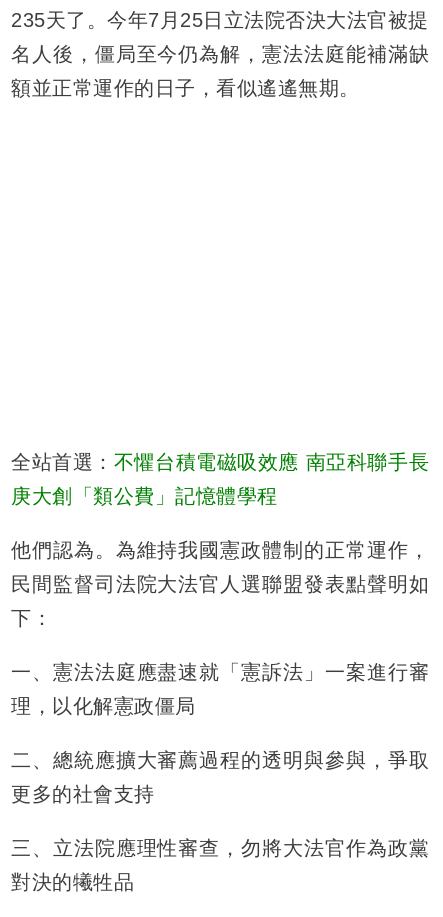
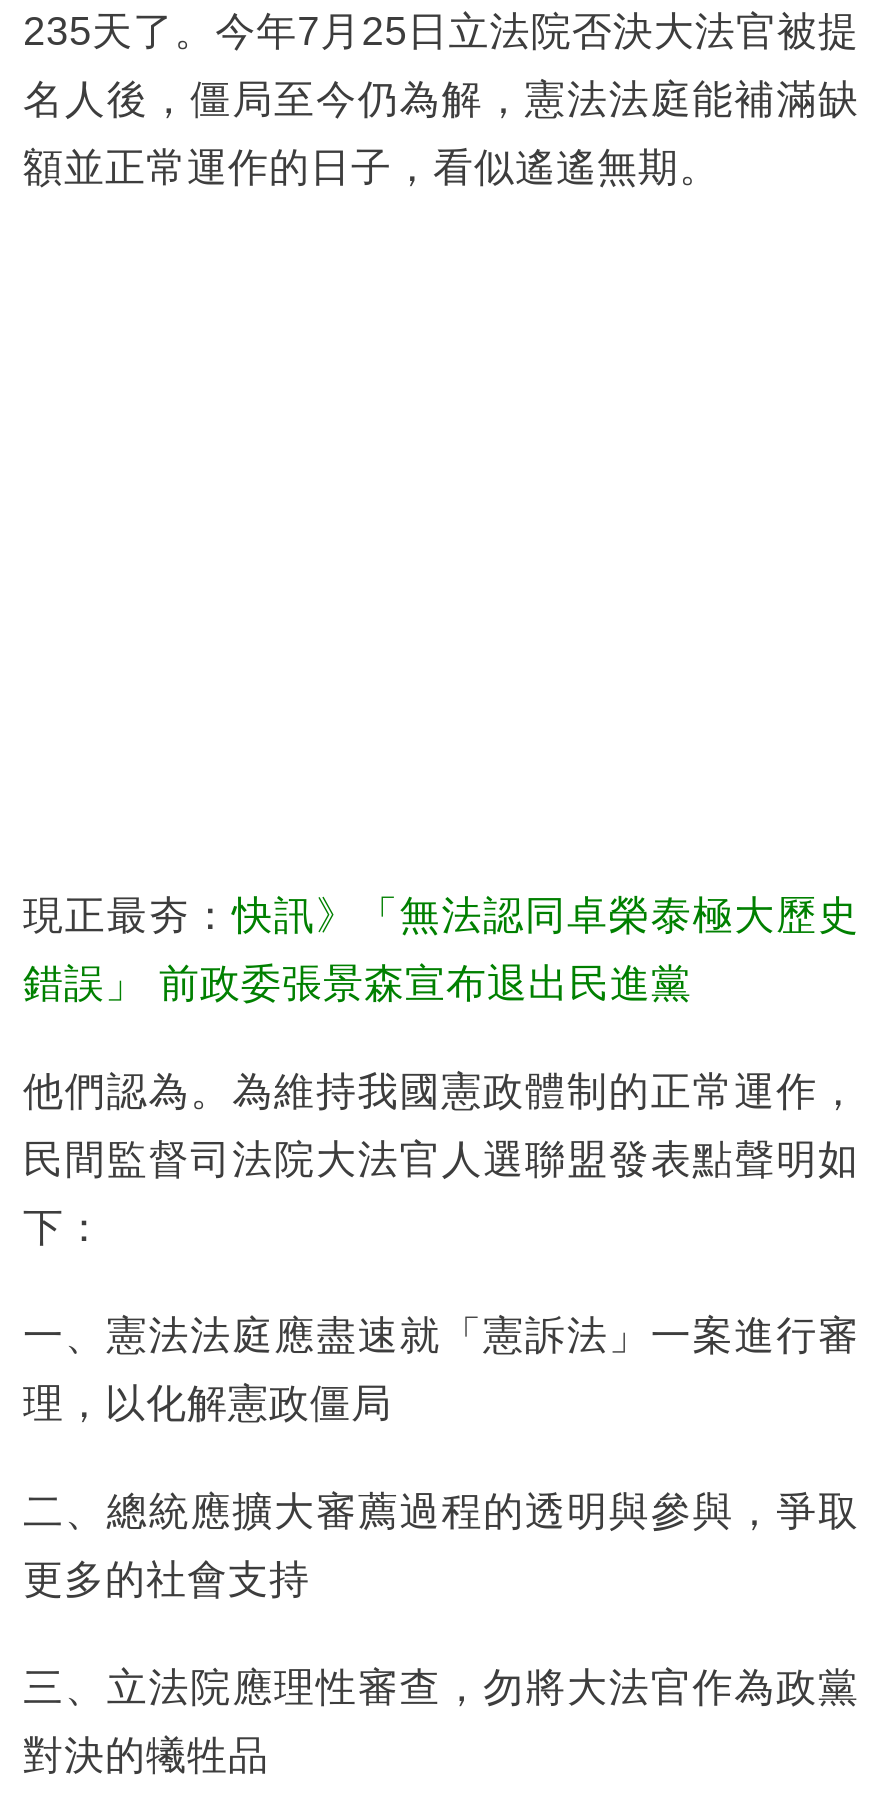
[11,451,429,473] 全站首選：不懼台積電磁吸效應 南亞科聯手長 -> [23,892,859,936] 現正最夯：快訊》「無法認同卓榮泰極大歷史
[11,485,277,507] 庚大創「類公費」記憶體學程 -> [23,960,692,1004] 錯誤」 前政委張景森宣布退出民進黨

